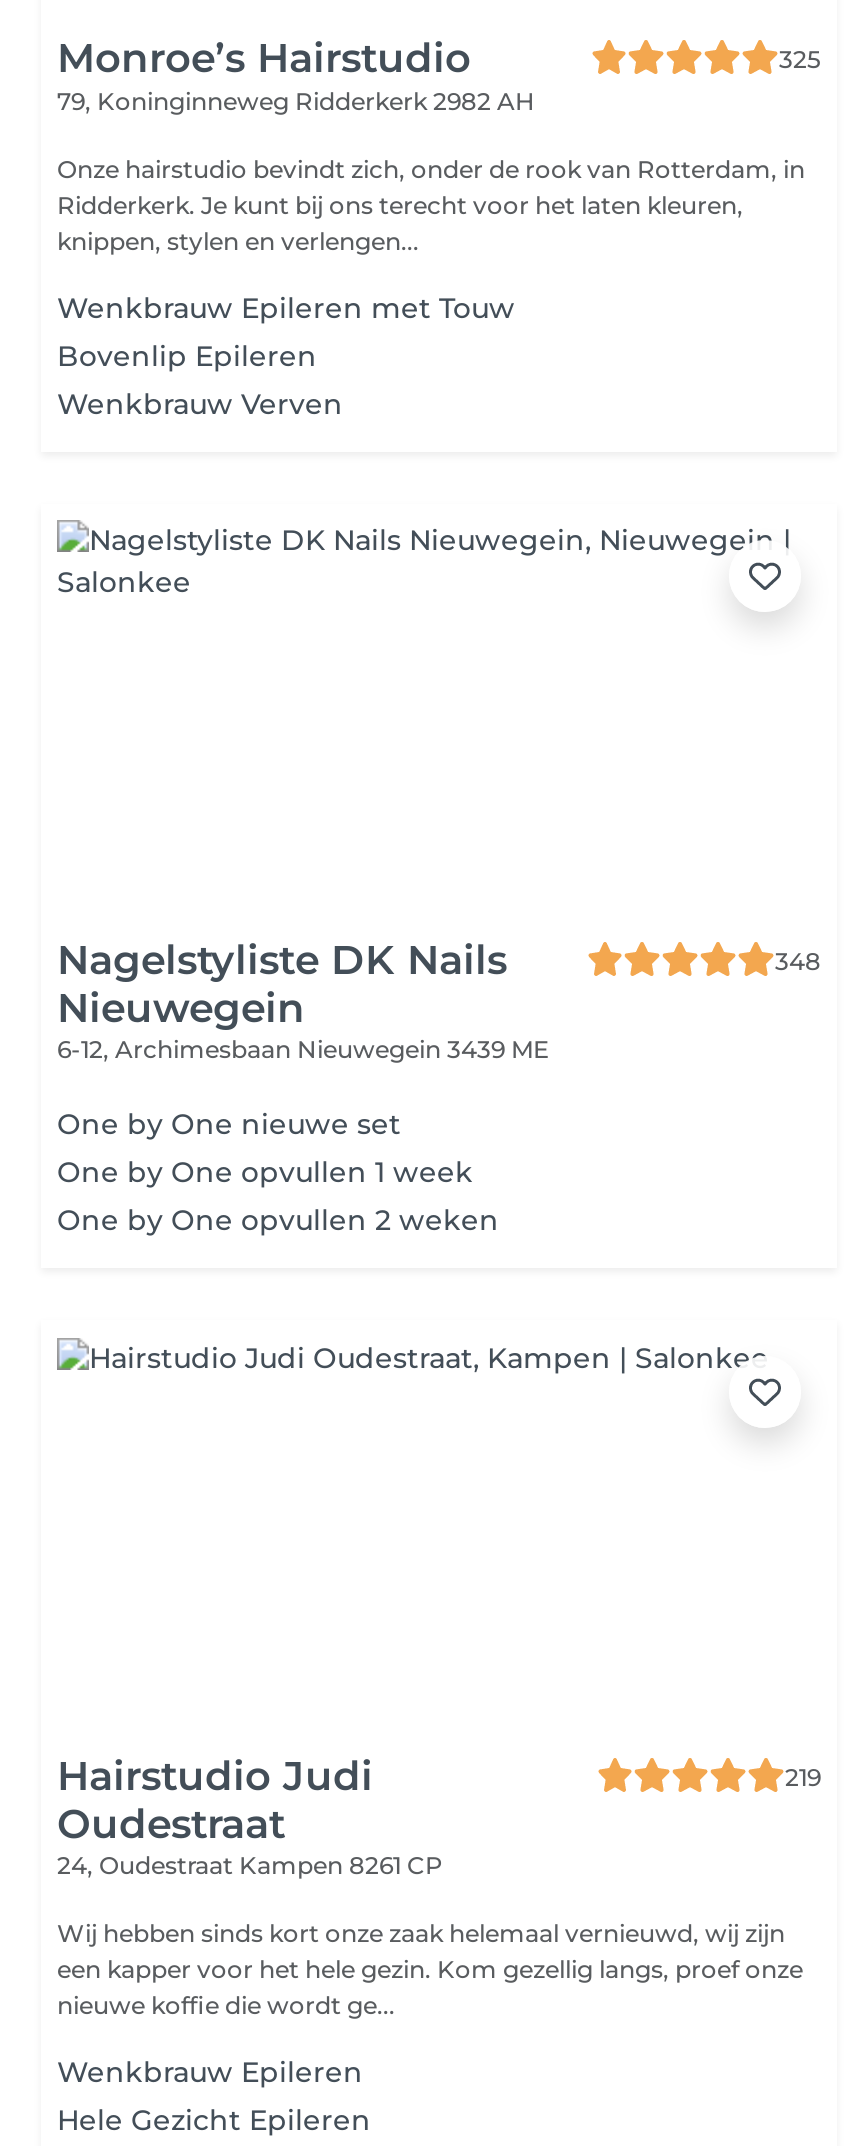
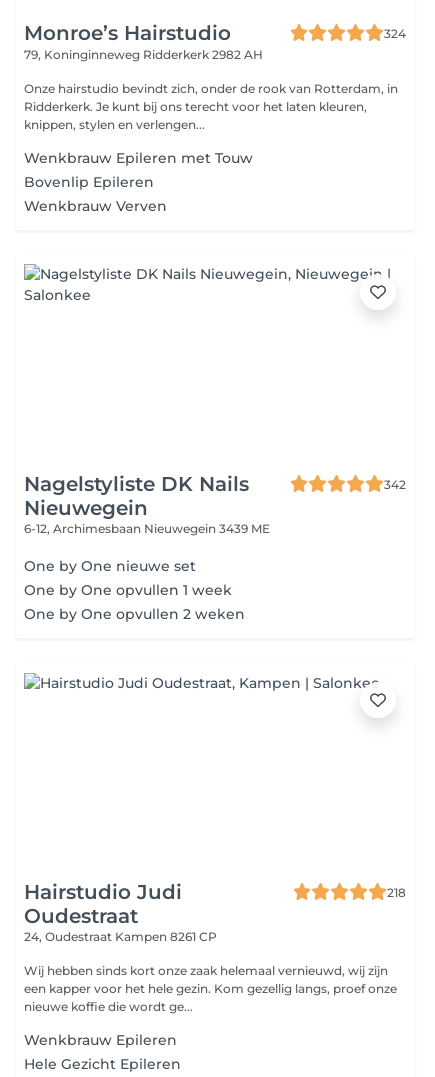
[779,44,821,74] 325 -> [384,26,406,41] 324
[775,946,821,976] 348 -> [384,477,406,492] 342
[785,1762,821,1792] 219 -> [387,885,406,900] 218

